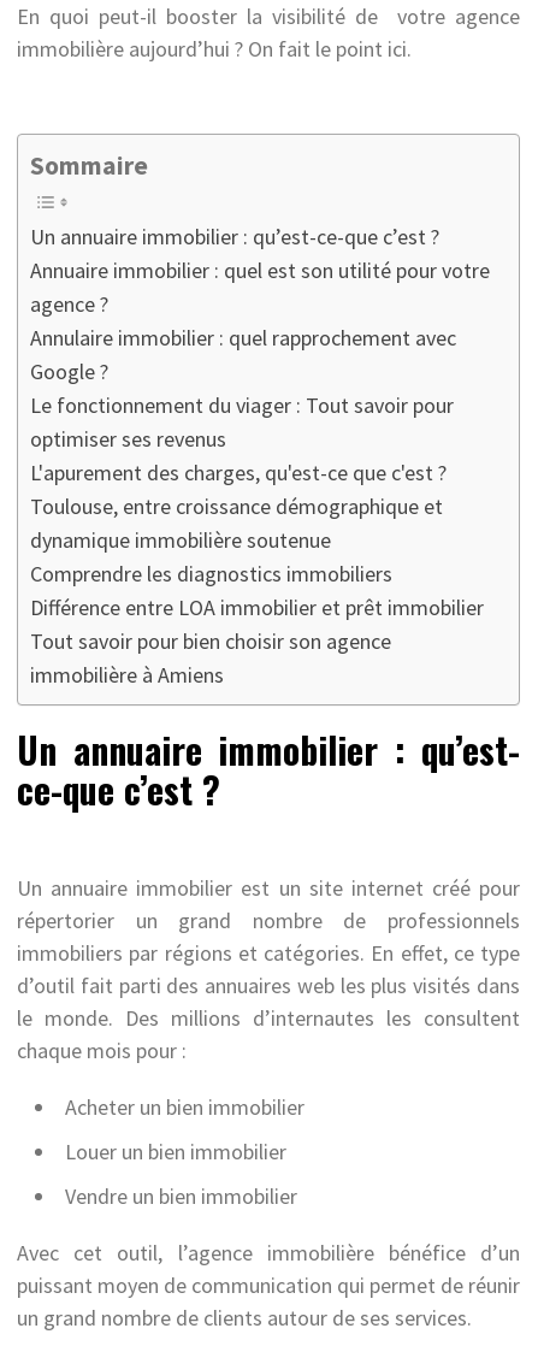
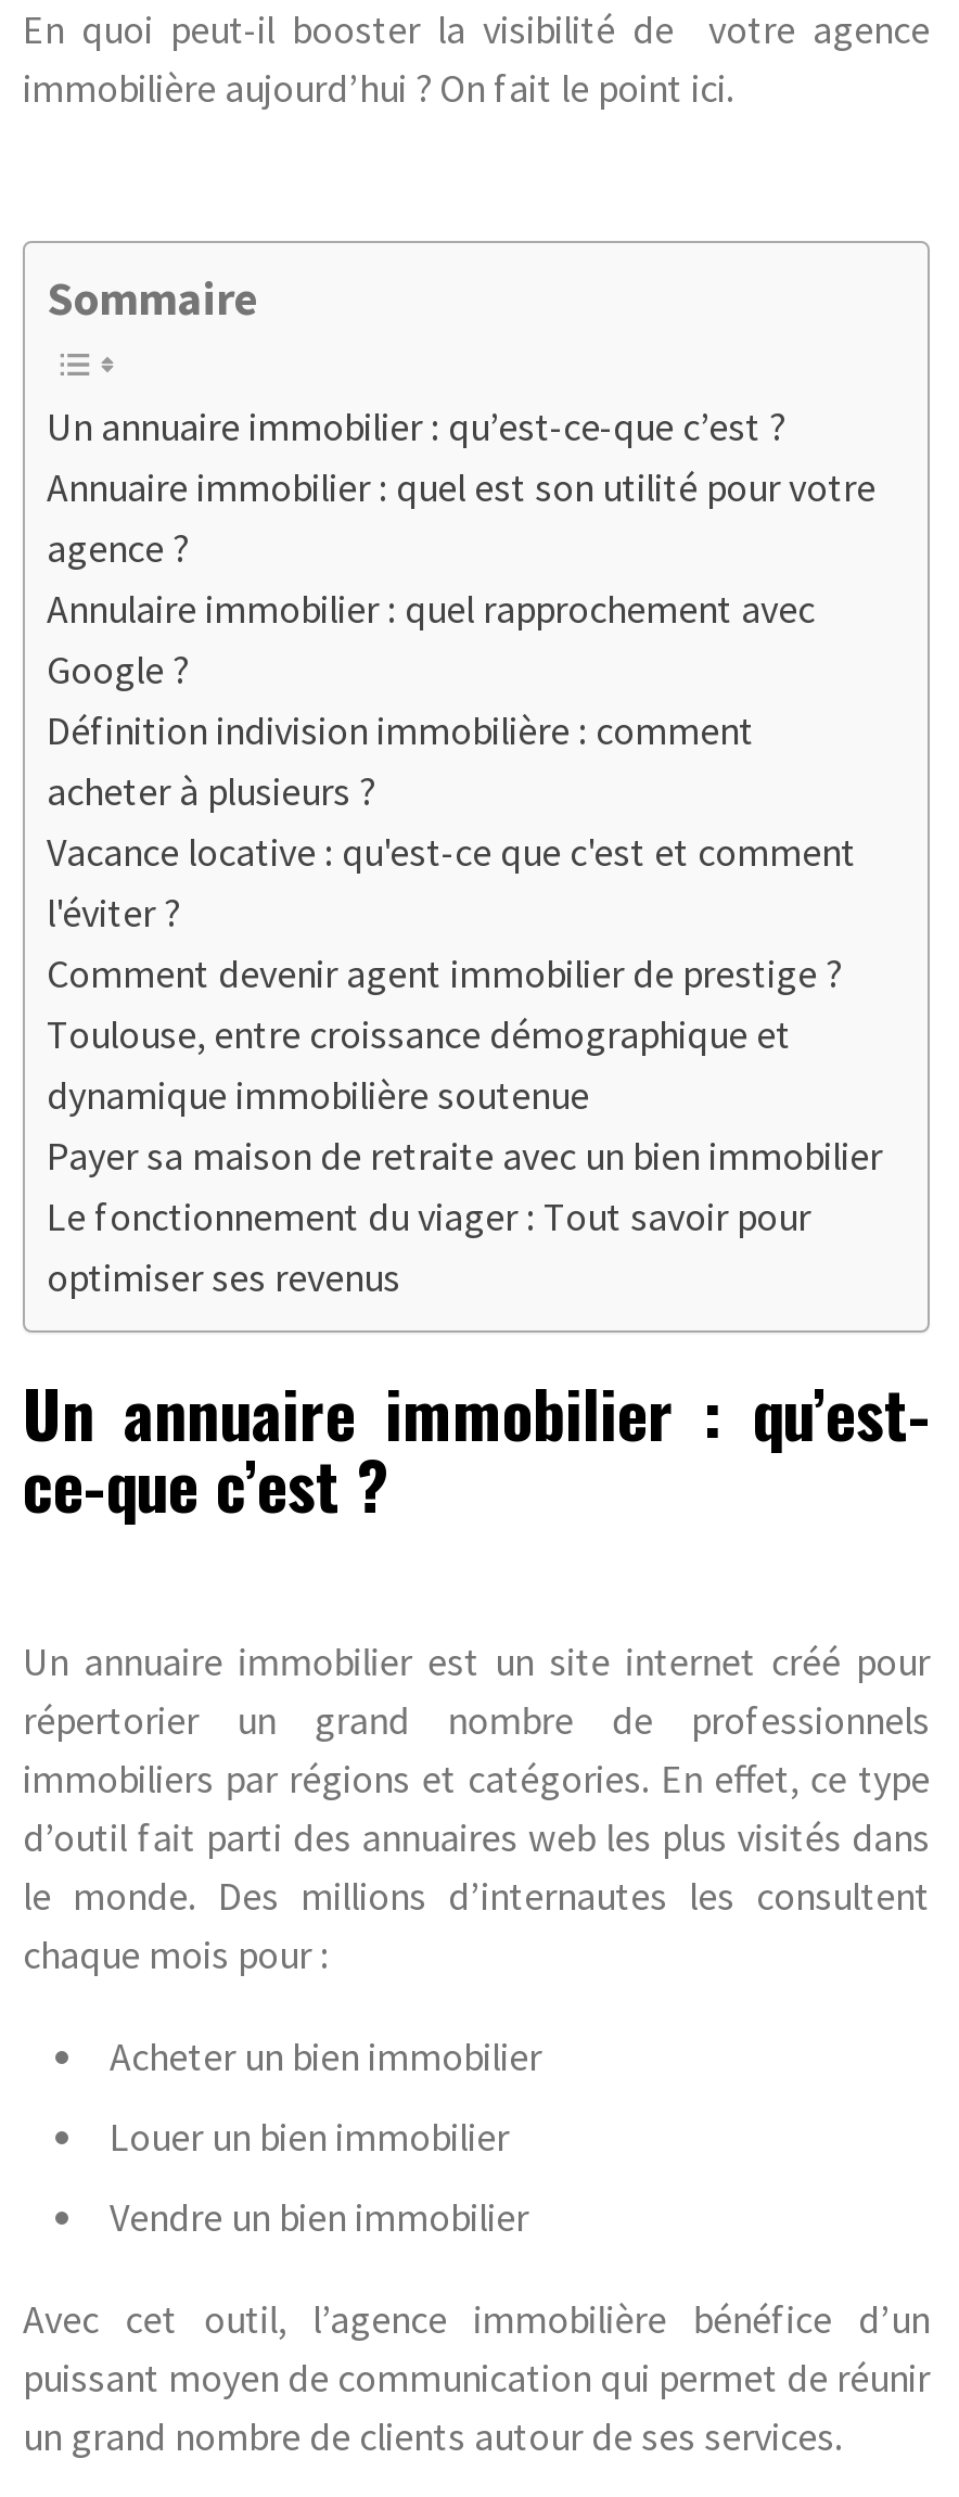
none -> [47,705,882,1180] Définition indivision immobilière : comment | acheter à plusieurs ? | Vacance locative : qu'est-ce que c'est et comment | l'éviter ? | Comment devenir agent immobilier de prestige ? | Payer sa maison de retraite avec un bien immobilier
moved [30,391,454,452] -> [47,1191,810,1302]: Le fonctionnement du viager : Tout savoir pour | optimiser ses revenus
[30,458,484,688] L'apurement des charges, qu'est-ce que c'est ? | Comprendre les diagnostics immobiliers | Différence entre LOA immobilier et prêt immobilier | Tout savoir pour bien choisir son agence | immobilière à Amiens -> none
moved [30,492,443,554] -> [47,1009,791,1119]: Toulouse, entre croissance démographique et | dynamique immobilière soutenue

